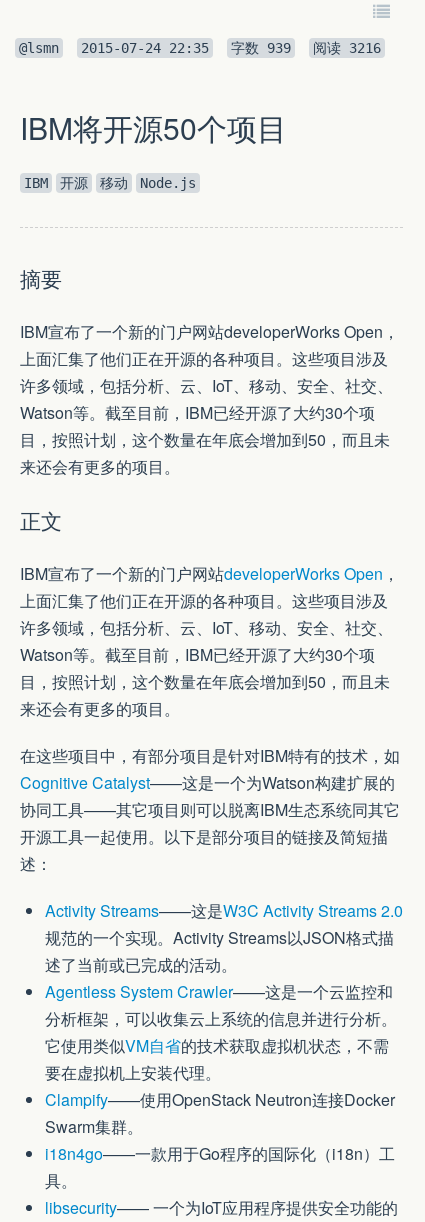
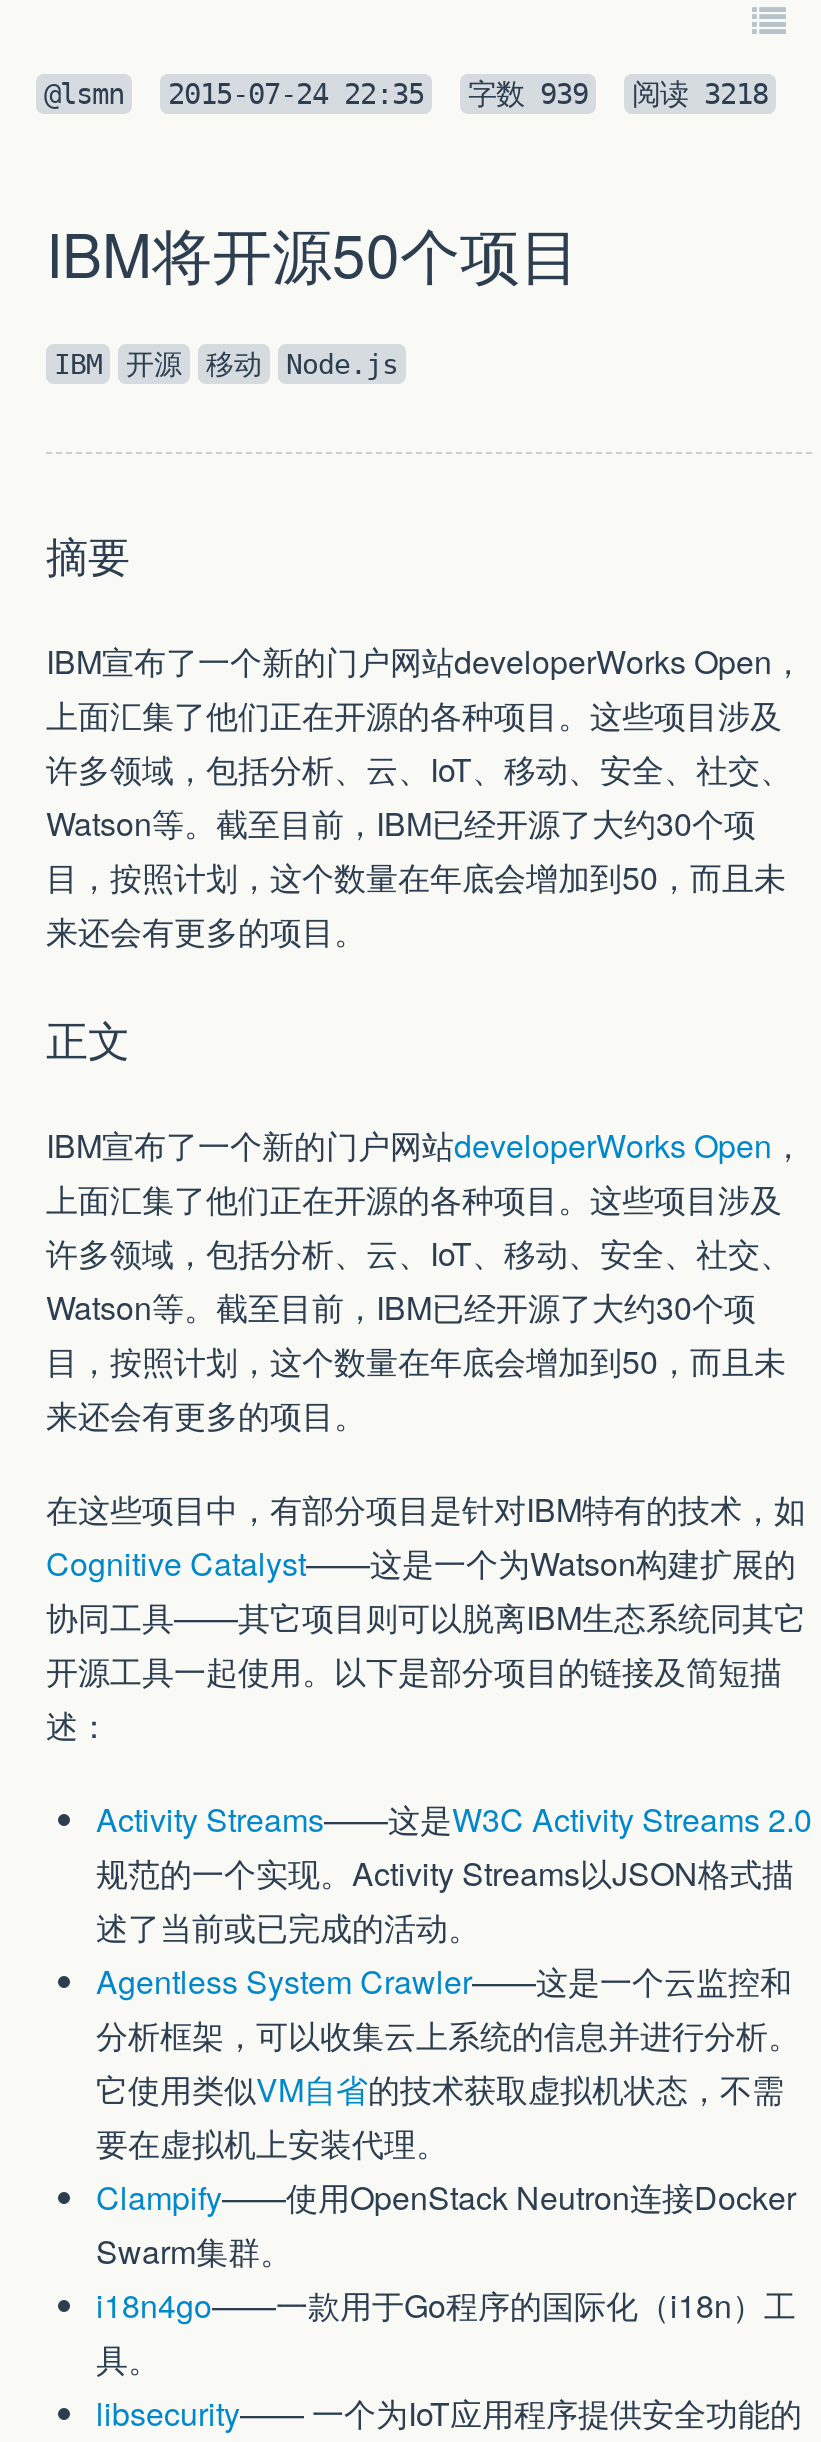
[19,40,381,56] @lsmn 2015-07-24 22:35 字数939 阅读3216 -> [44,78,768,110] @lsmn 2015-07-24 22:35 字数939 阅读3218

